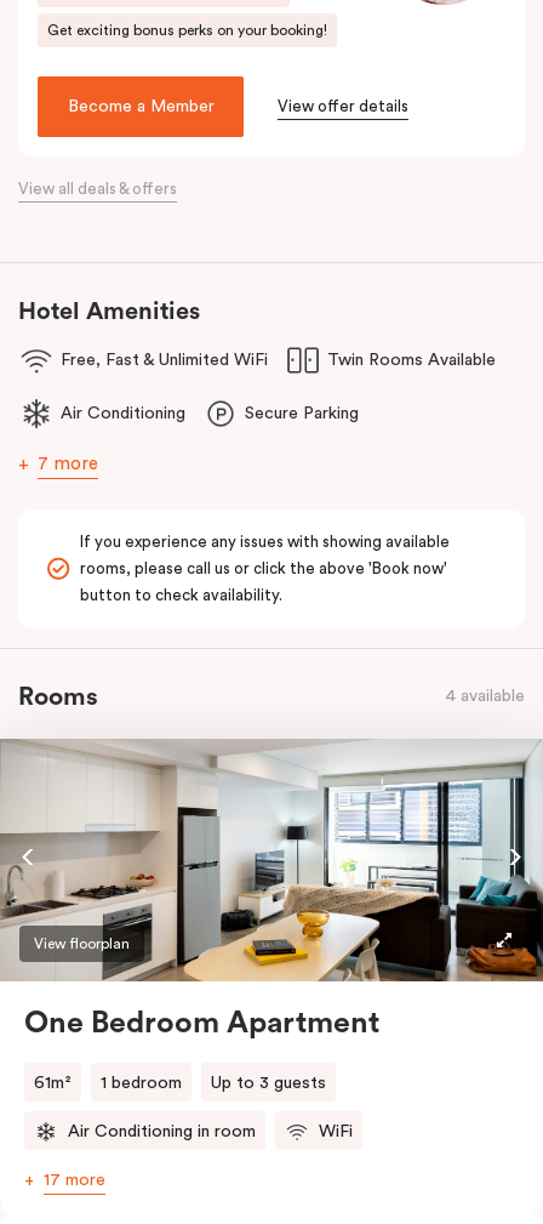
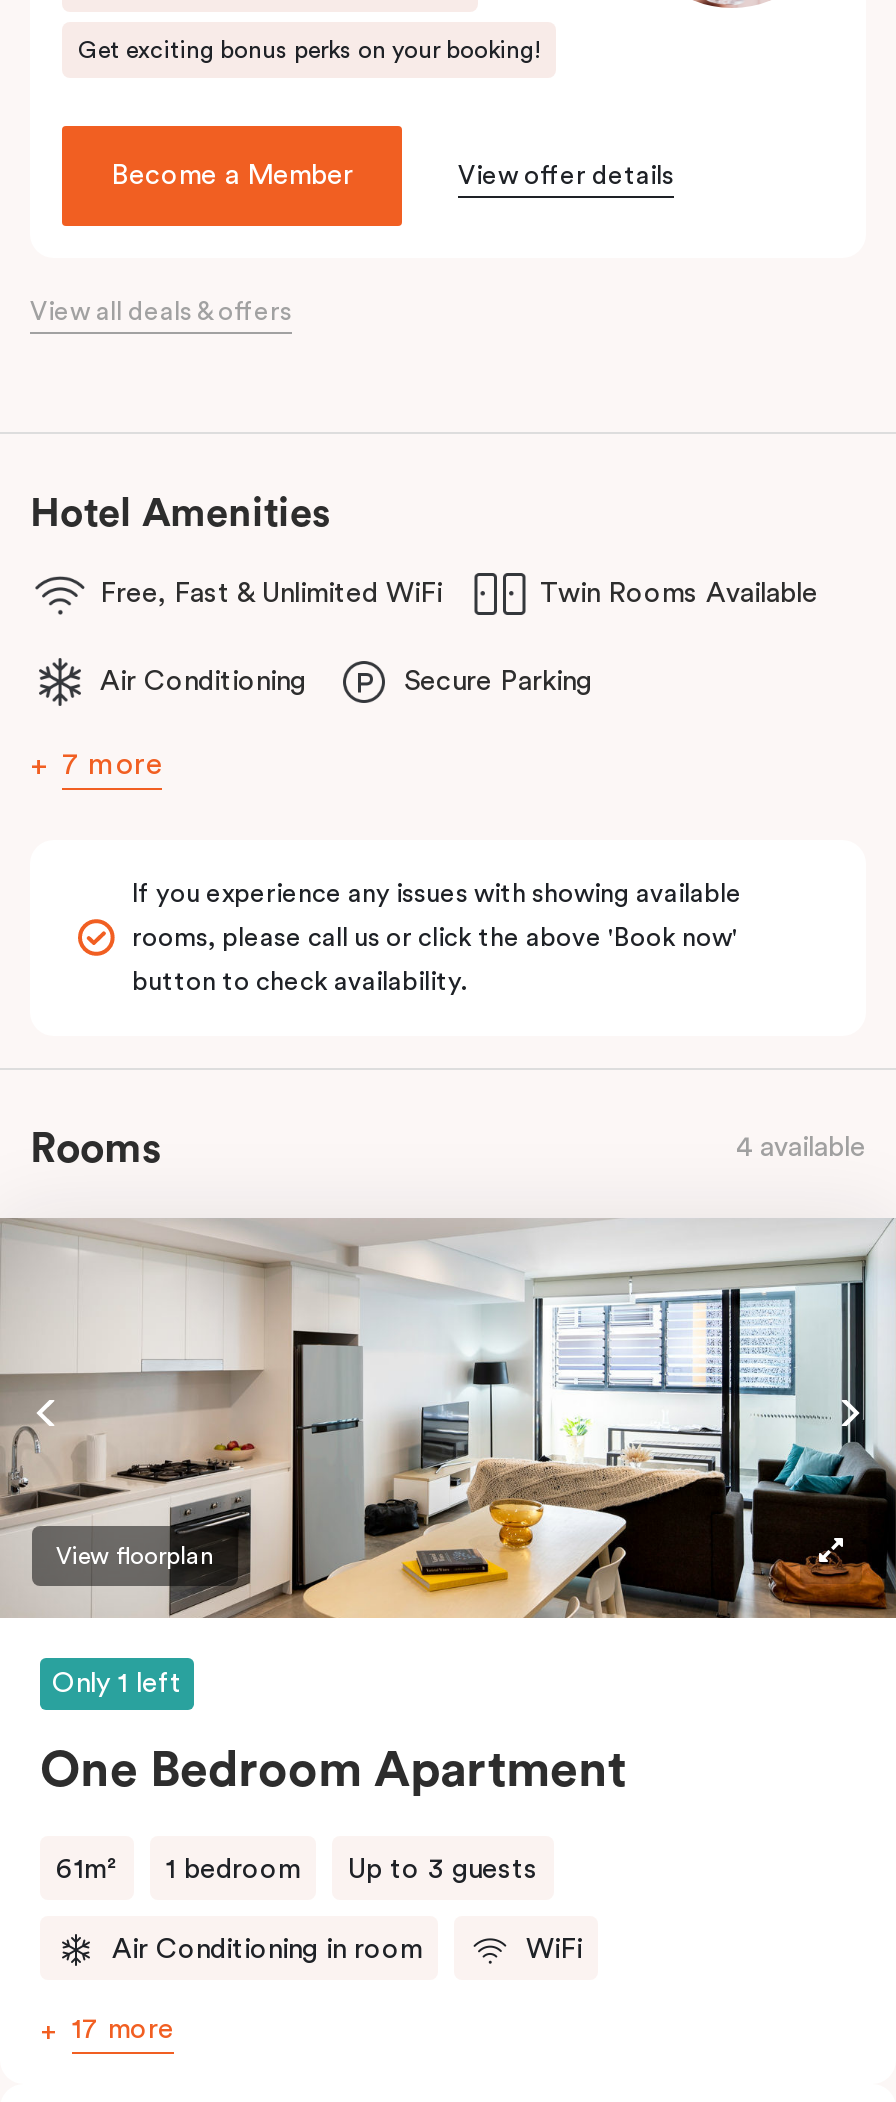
none -> [52,1670,182,1698] Only 1 left

